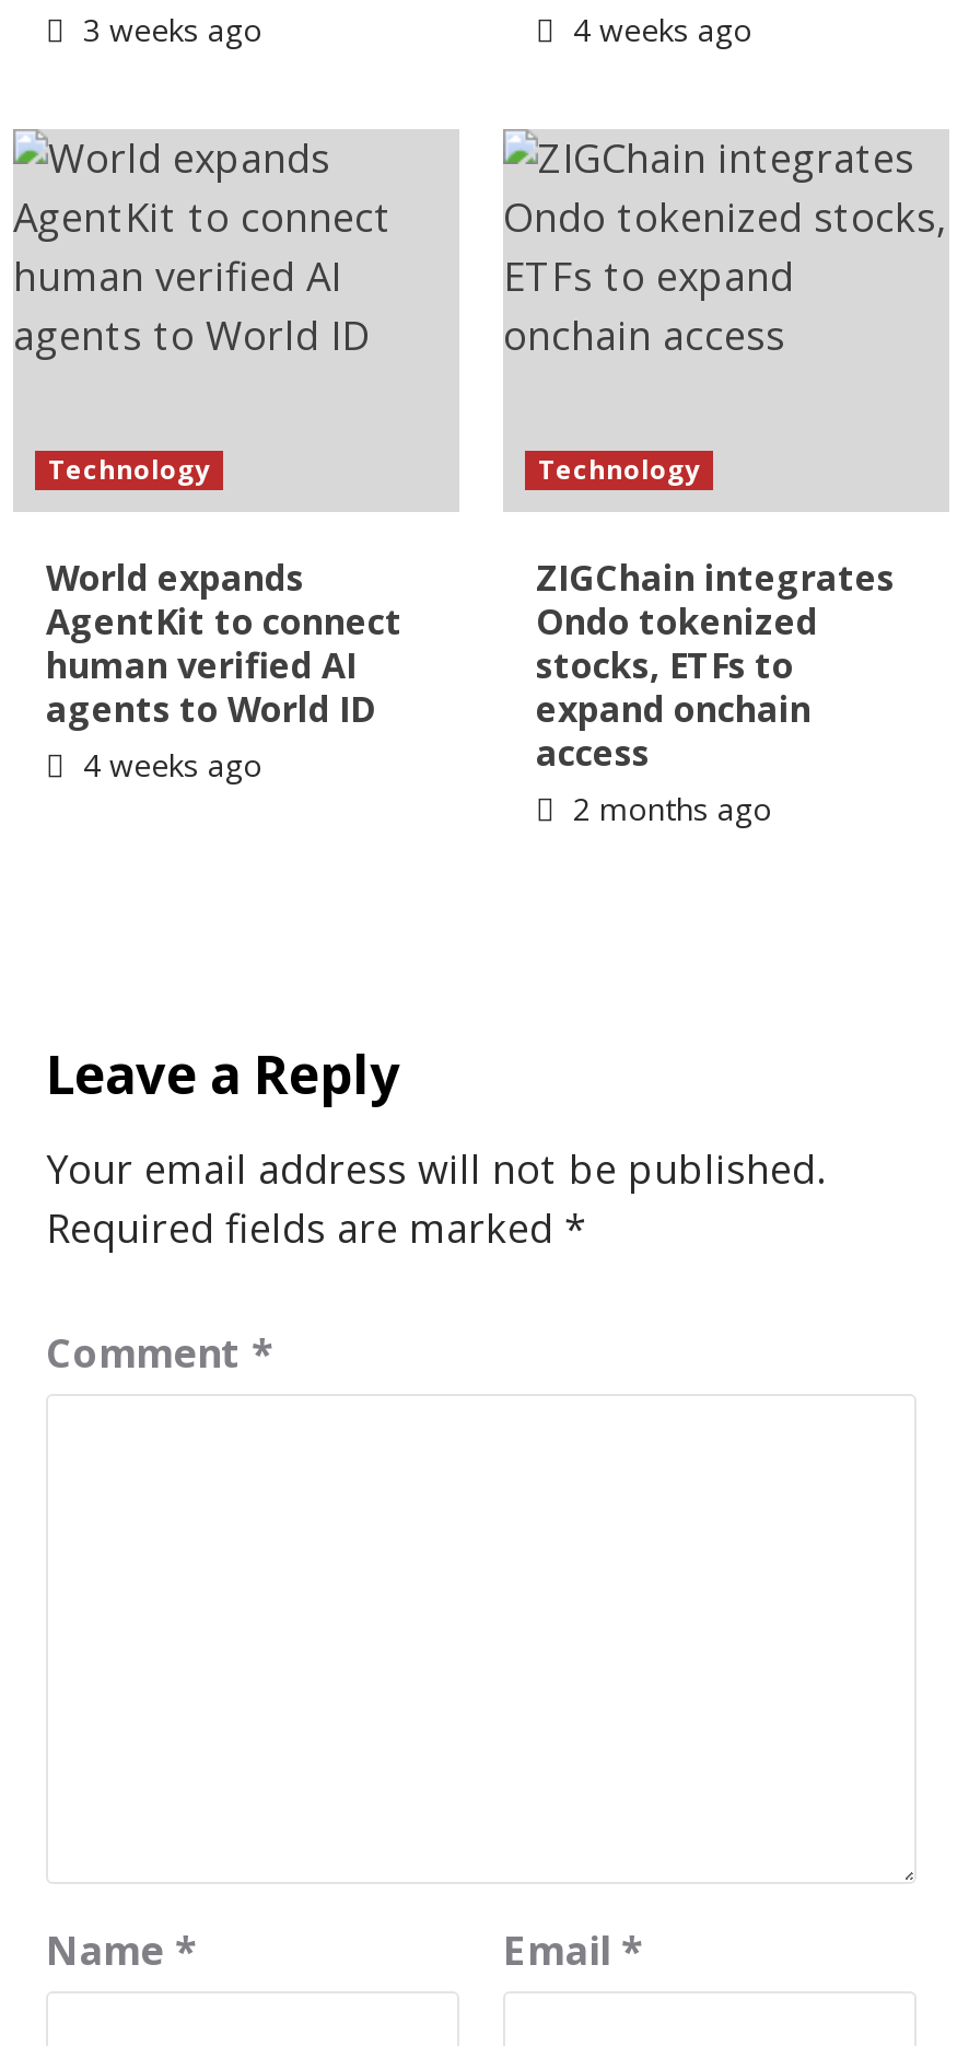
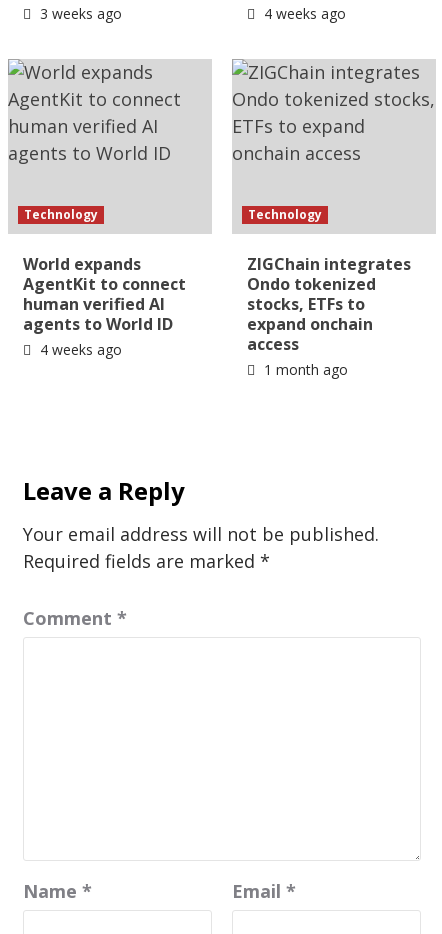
[564,787,772,829] 2 months ago -> [260,360,348,379] 1 month ago

